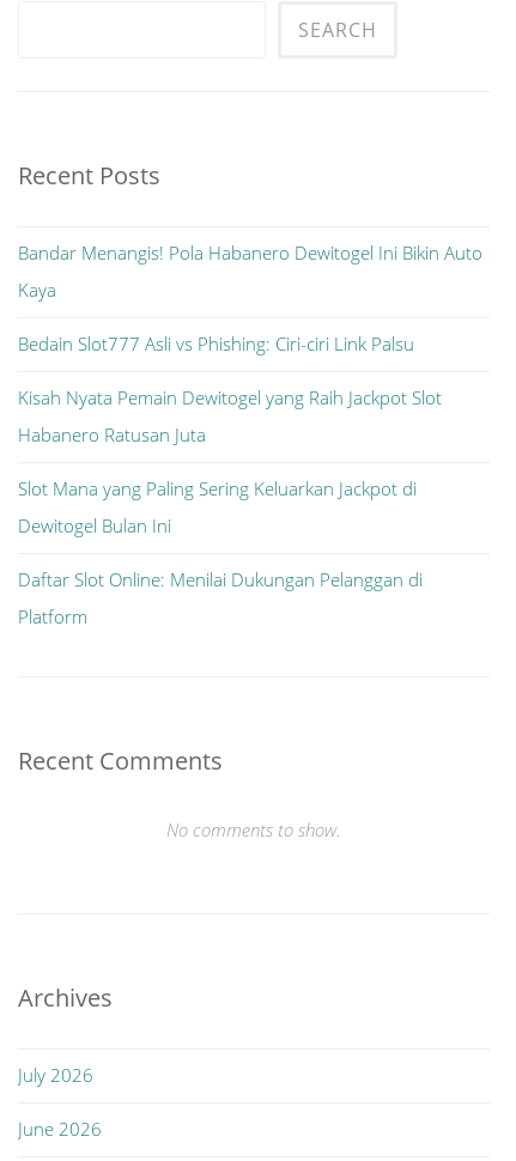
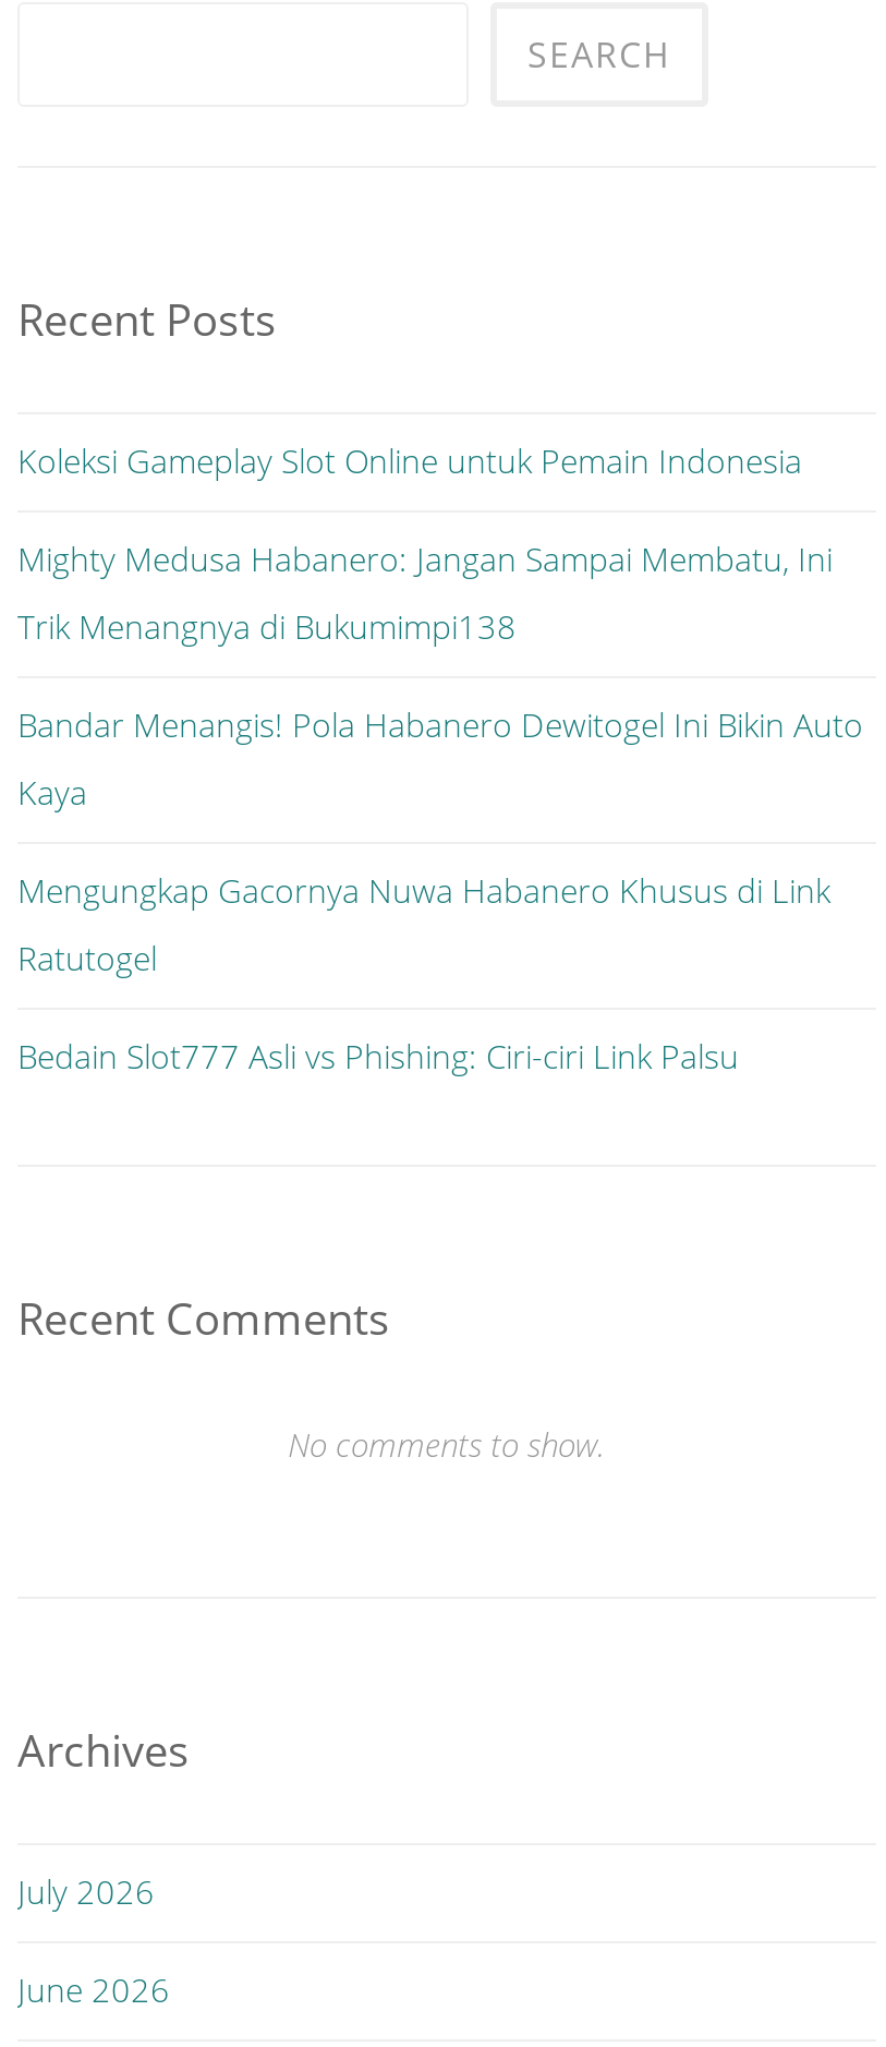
none -> [17,438,833,648] Koleksi Gameplay Slot Online untuk Pemain Indonesia | Mighty Medusa Habanero: Jangan Sampai Membatu, Ini | Trik Menangnya di Bukumimpi138
moved [18,241,482,302] -> [17,702,863,814]: Bandar Menangis! Pola Habanero Dewitogel Ini Bikin Auto | Kaya
none -> [17,868,830,979] Mengungkap Gacornya Nuwa Habanero Khusus di Link | Ratutogel
moved [18,332,414,355] -> [17,1034,739,1077]: Bedain Slot777 Asli vs Phishing: Ciri-ciri Link Palsu
[18,385,442,628] Kisah Nyata Pemain Dewitogel yang Raih Jackpot Slot | Habanero Ratusan Juta | Slot Mana yang Paling Sering Keluarkan Jackpot di | Dewitogel Bulan Ini | Daftar Slot Online: Menilai Dukungan Pelanggan di | Platform -> none

